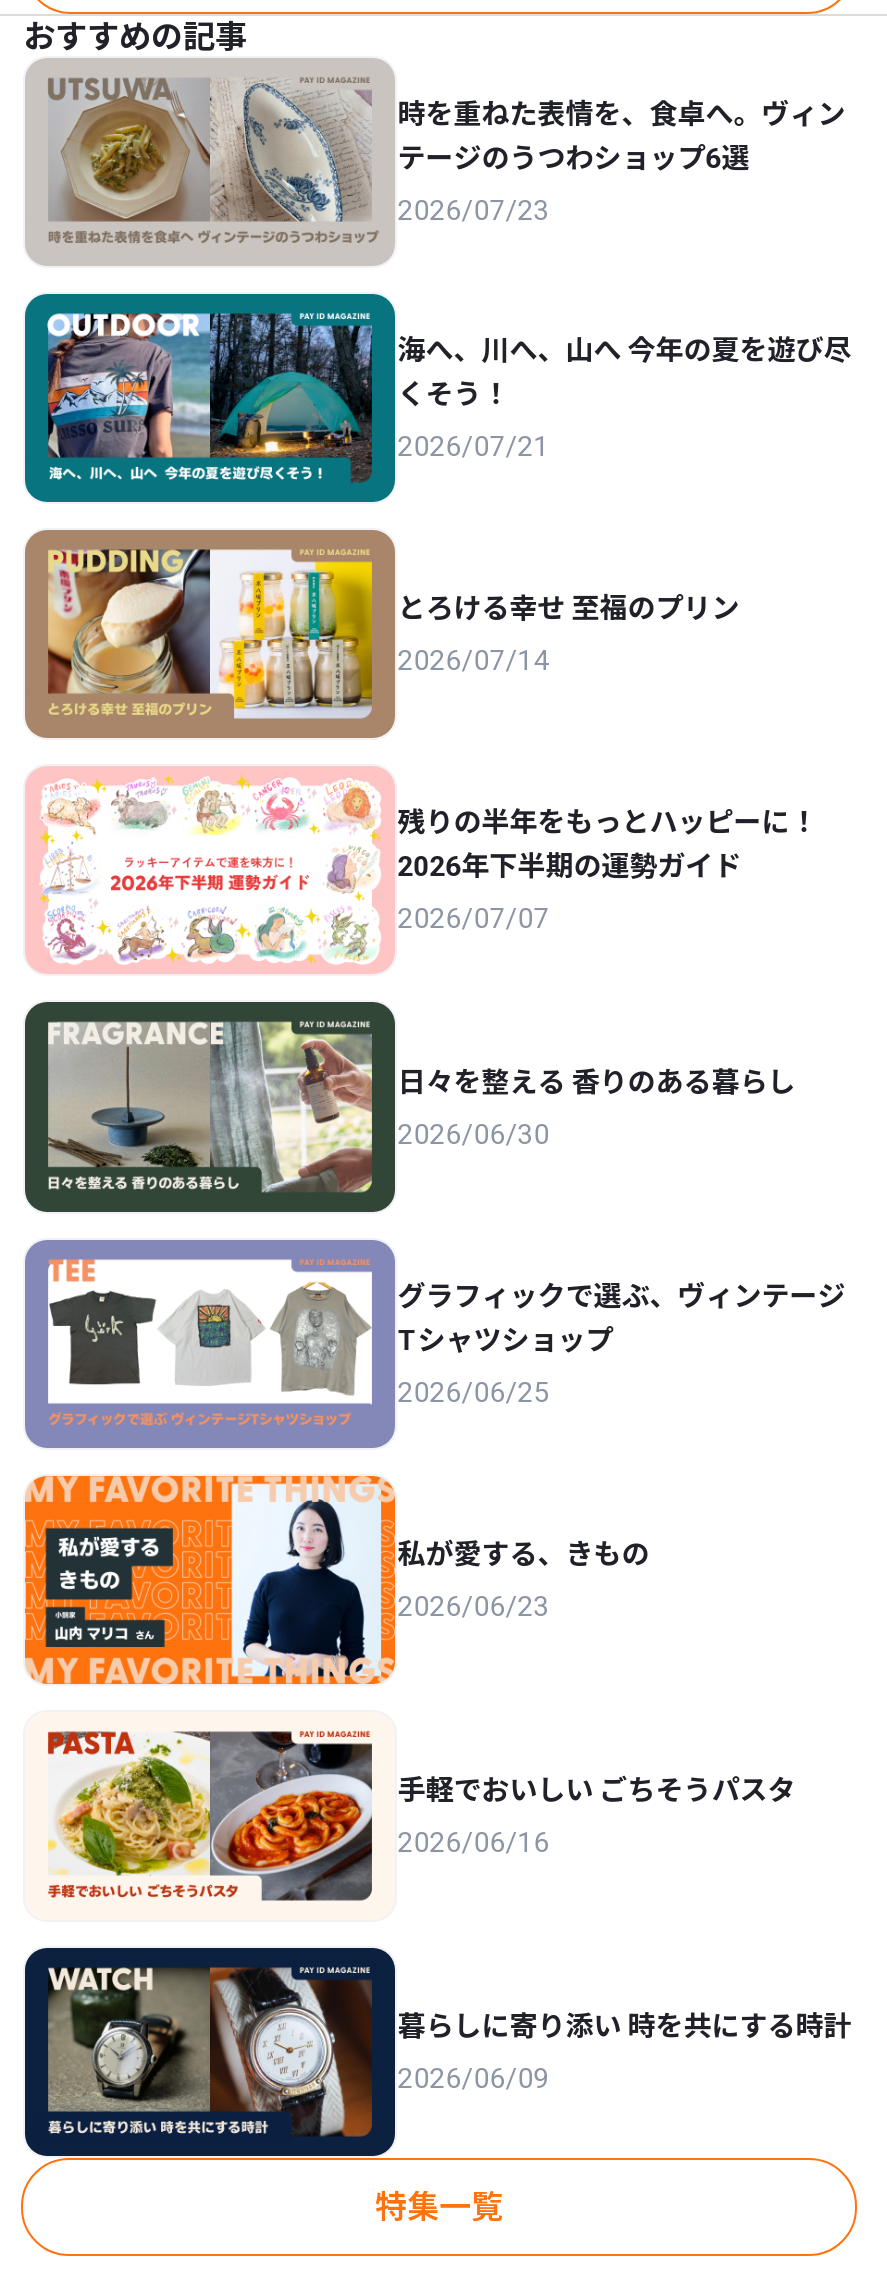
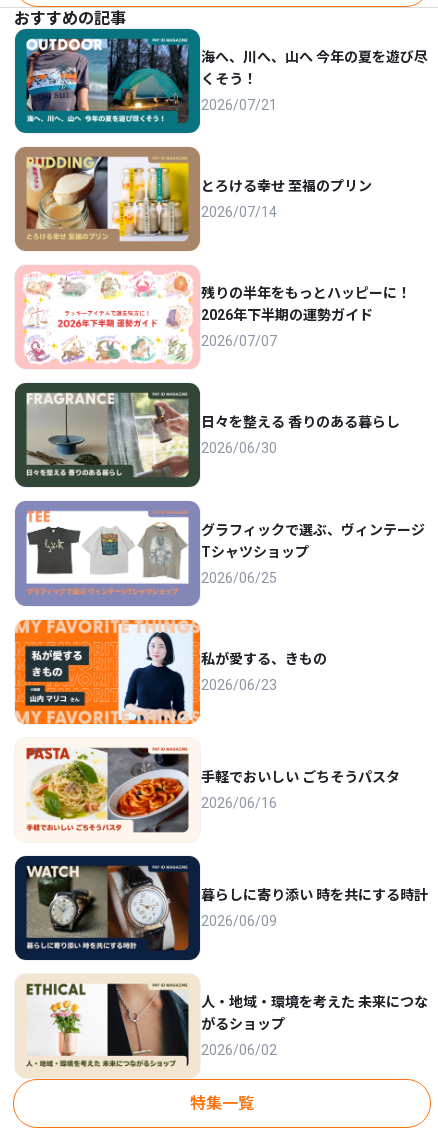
[25,58,845,266] [image] | 時を重ねた表情を、食卓へ。ヴィン | テージのうつわショップ6選 | 2026/07/23 -> none
moved [43,310,851,2094] -> [24,37,428,929]: [image] | 海へ、川へ、山へ 今年の夏を遊び尽 | くそう！ | ... | 暮らしに寄り添い 時を共にする時計 | 2026/06/09
none -> [15,974,428,1079] [image] | 人・地域・環境を考えた 未来につな | がるショップ | 2026/06/02

